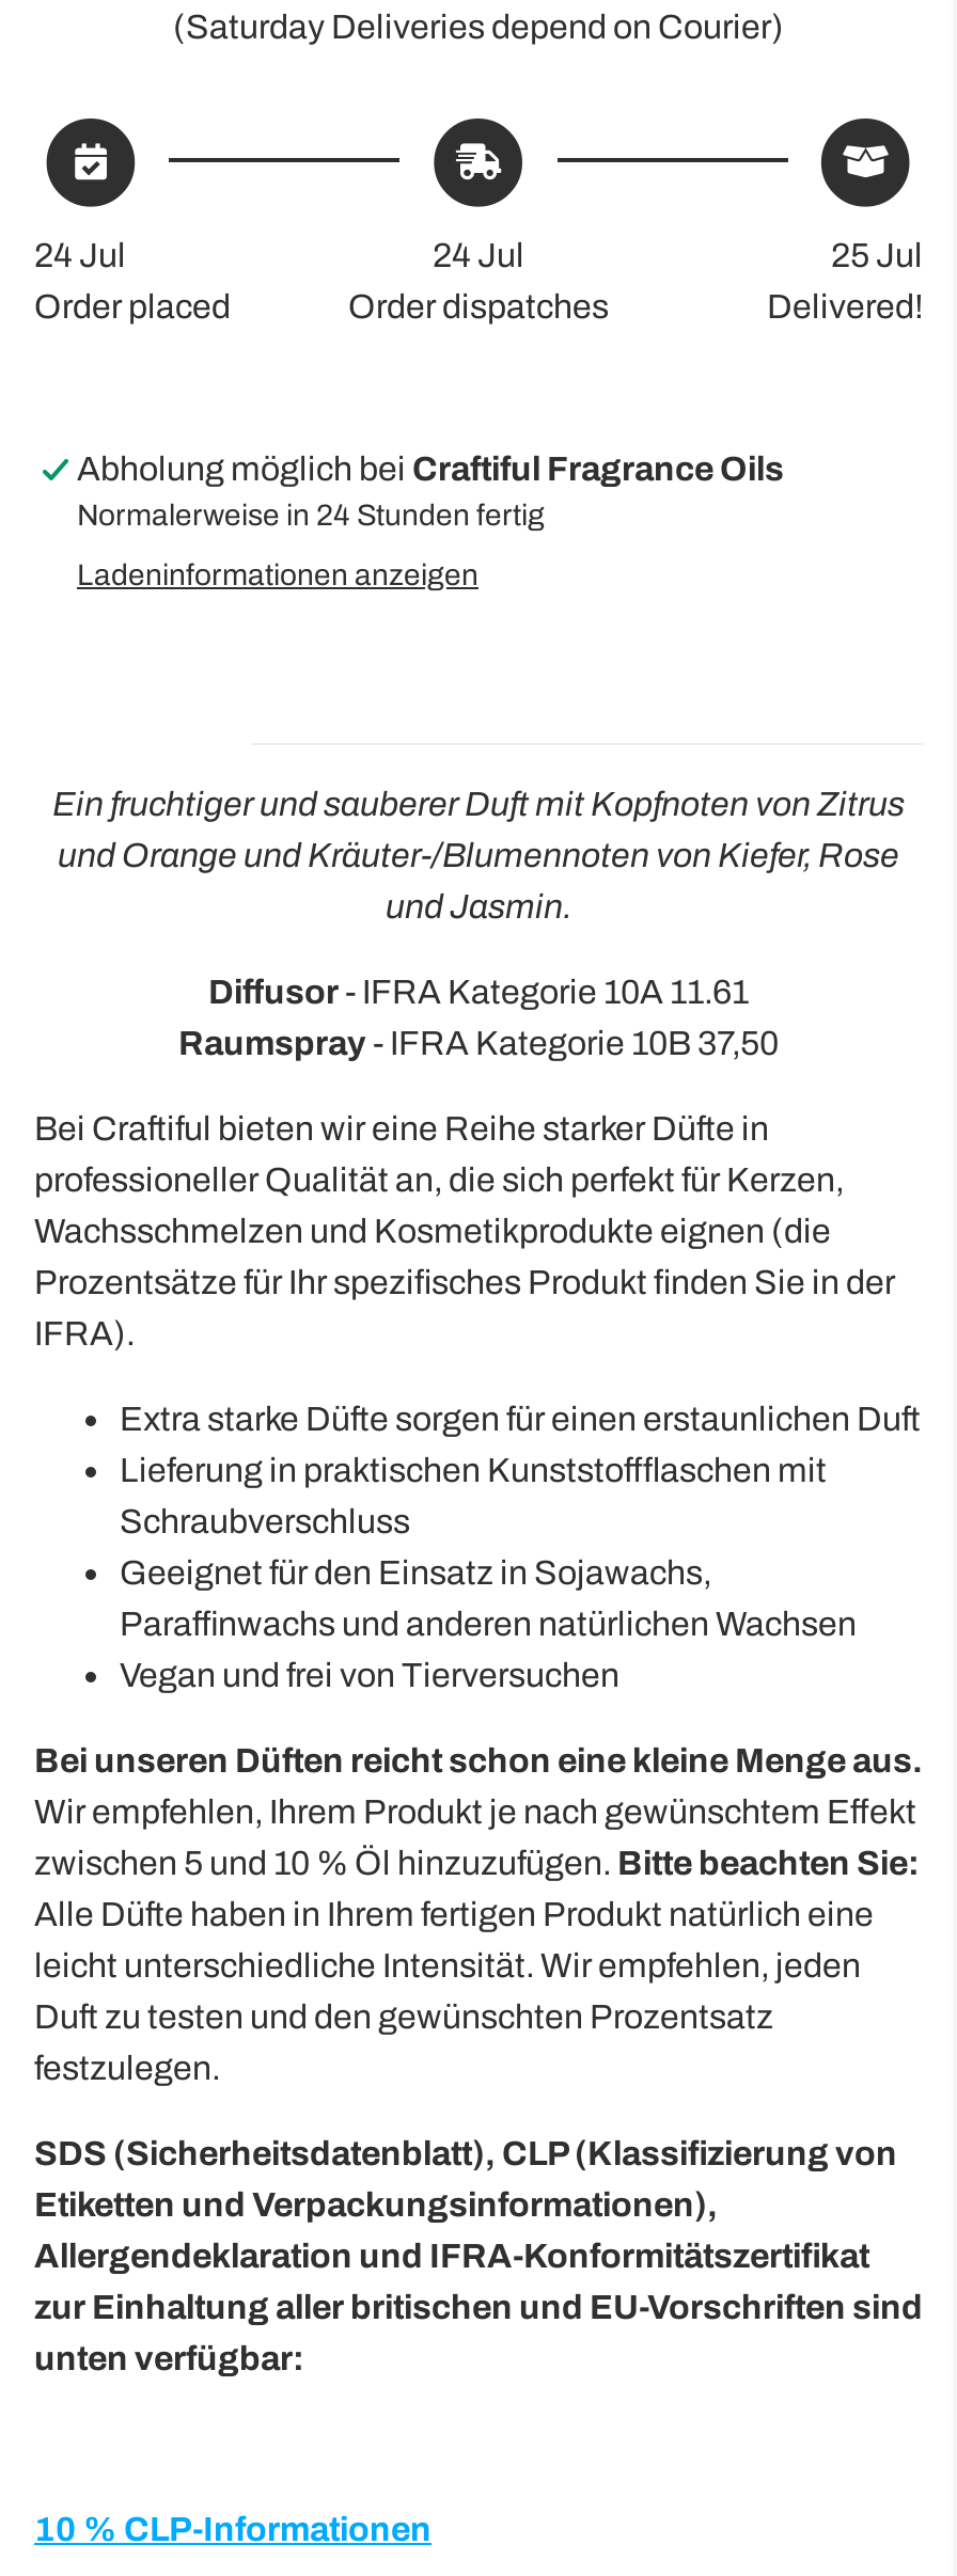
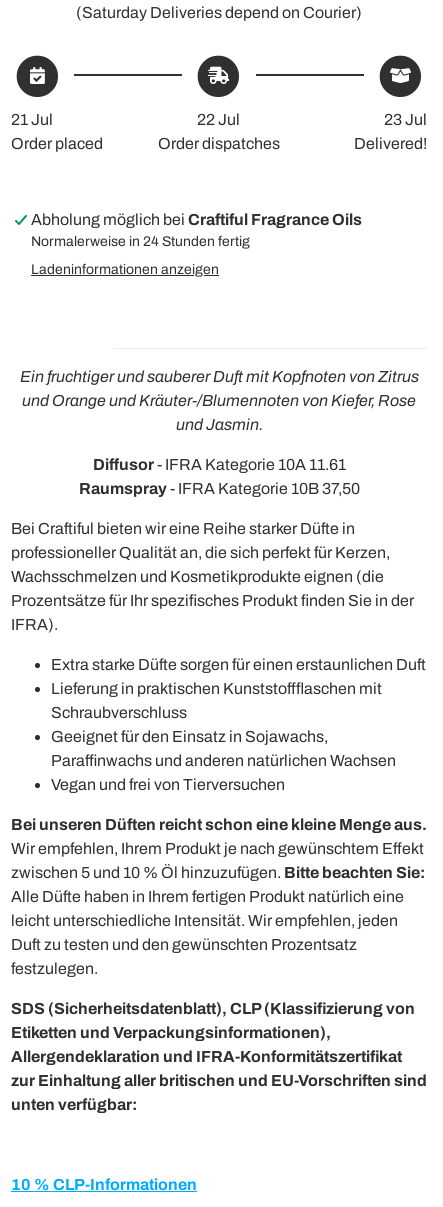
[34,236,126,273] 24 Jul -> [11,111,53,128] 21 Jul
[433,236,524,273] 24 Jul -> [197,111,240,128] 22 Jul
[831,236,923,273] 25 Jul -> [384,111,427,128] 23 Jul

